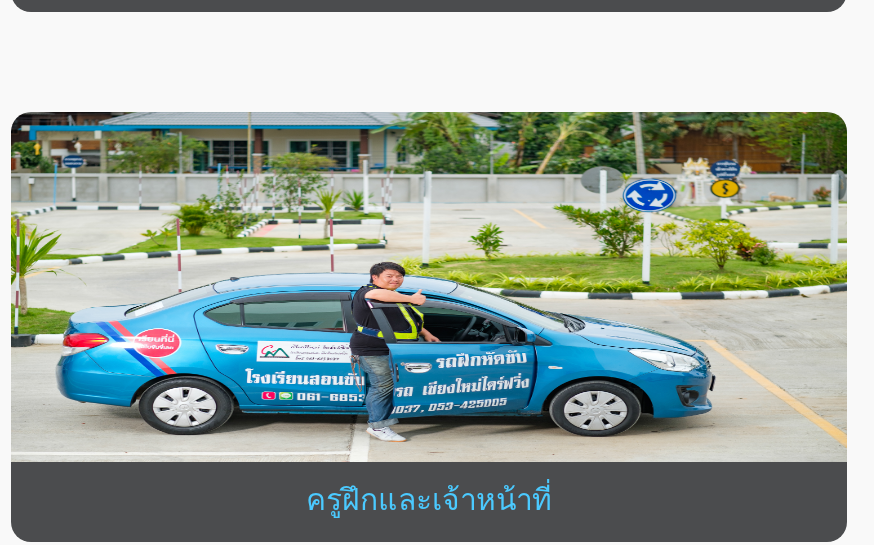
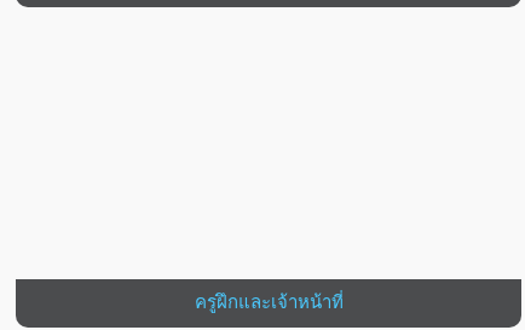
[9,110,849,462] [image] -> none

